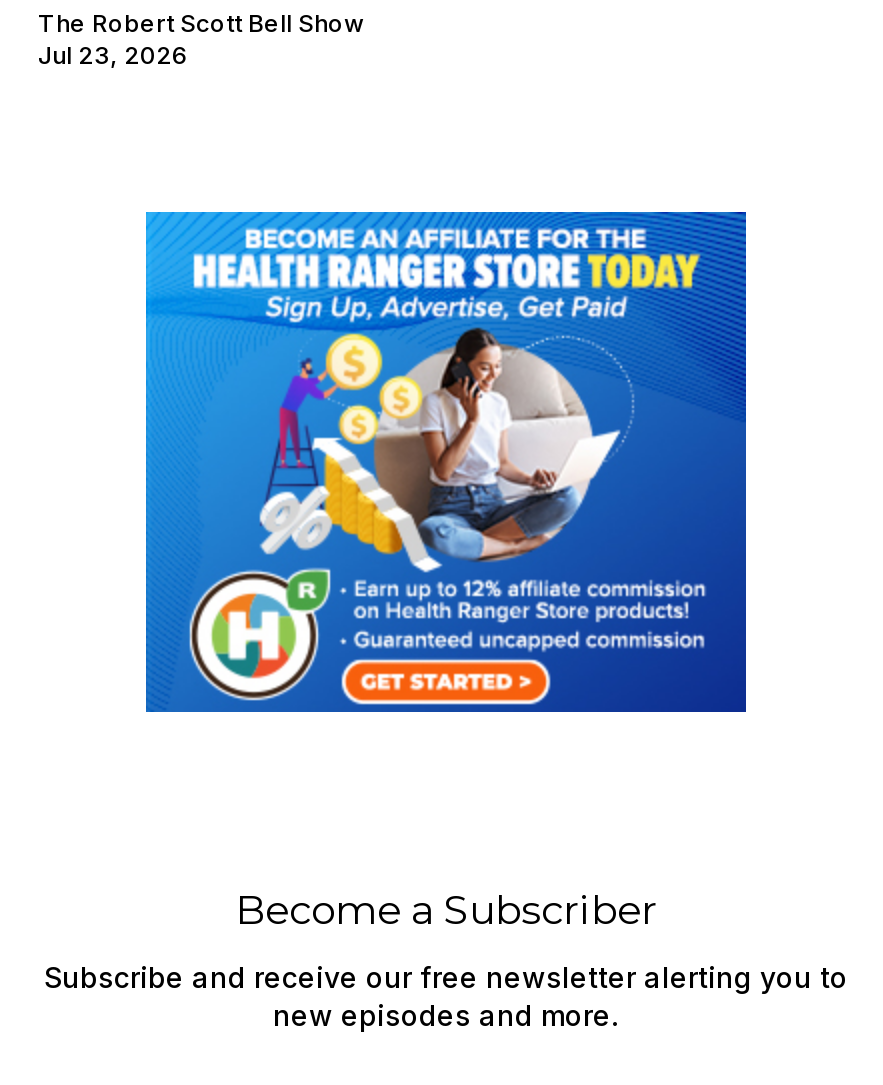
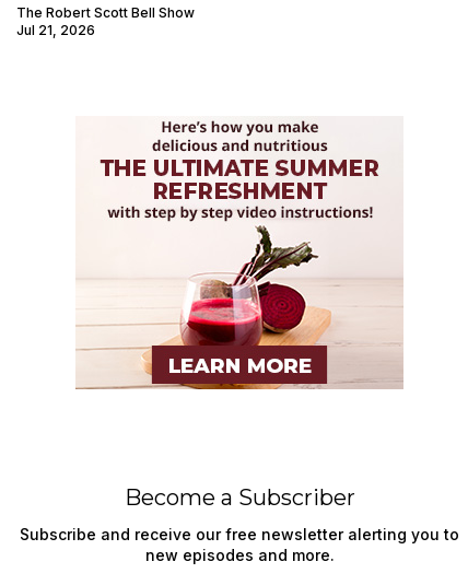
[38,40,188,70] Jul 23, 2026 -> [16,22,95,38] Jul 21, 2026
[144,210,748,714] [image] -> [75,116,403,390] [image]

